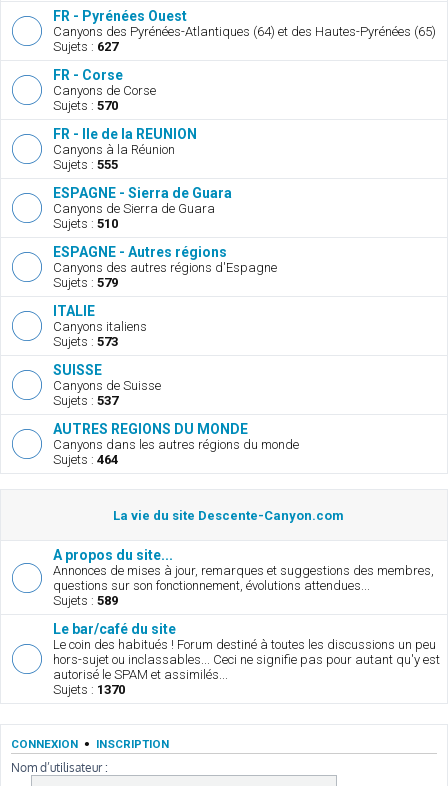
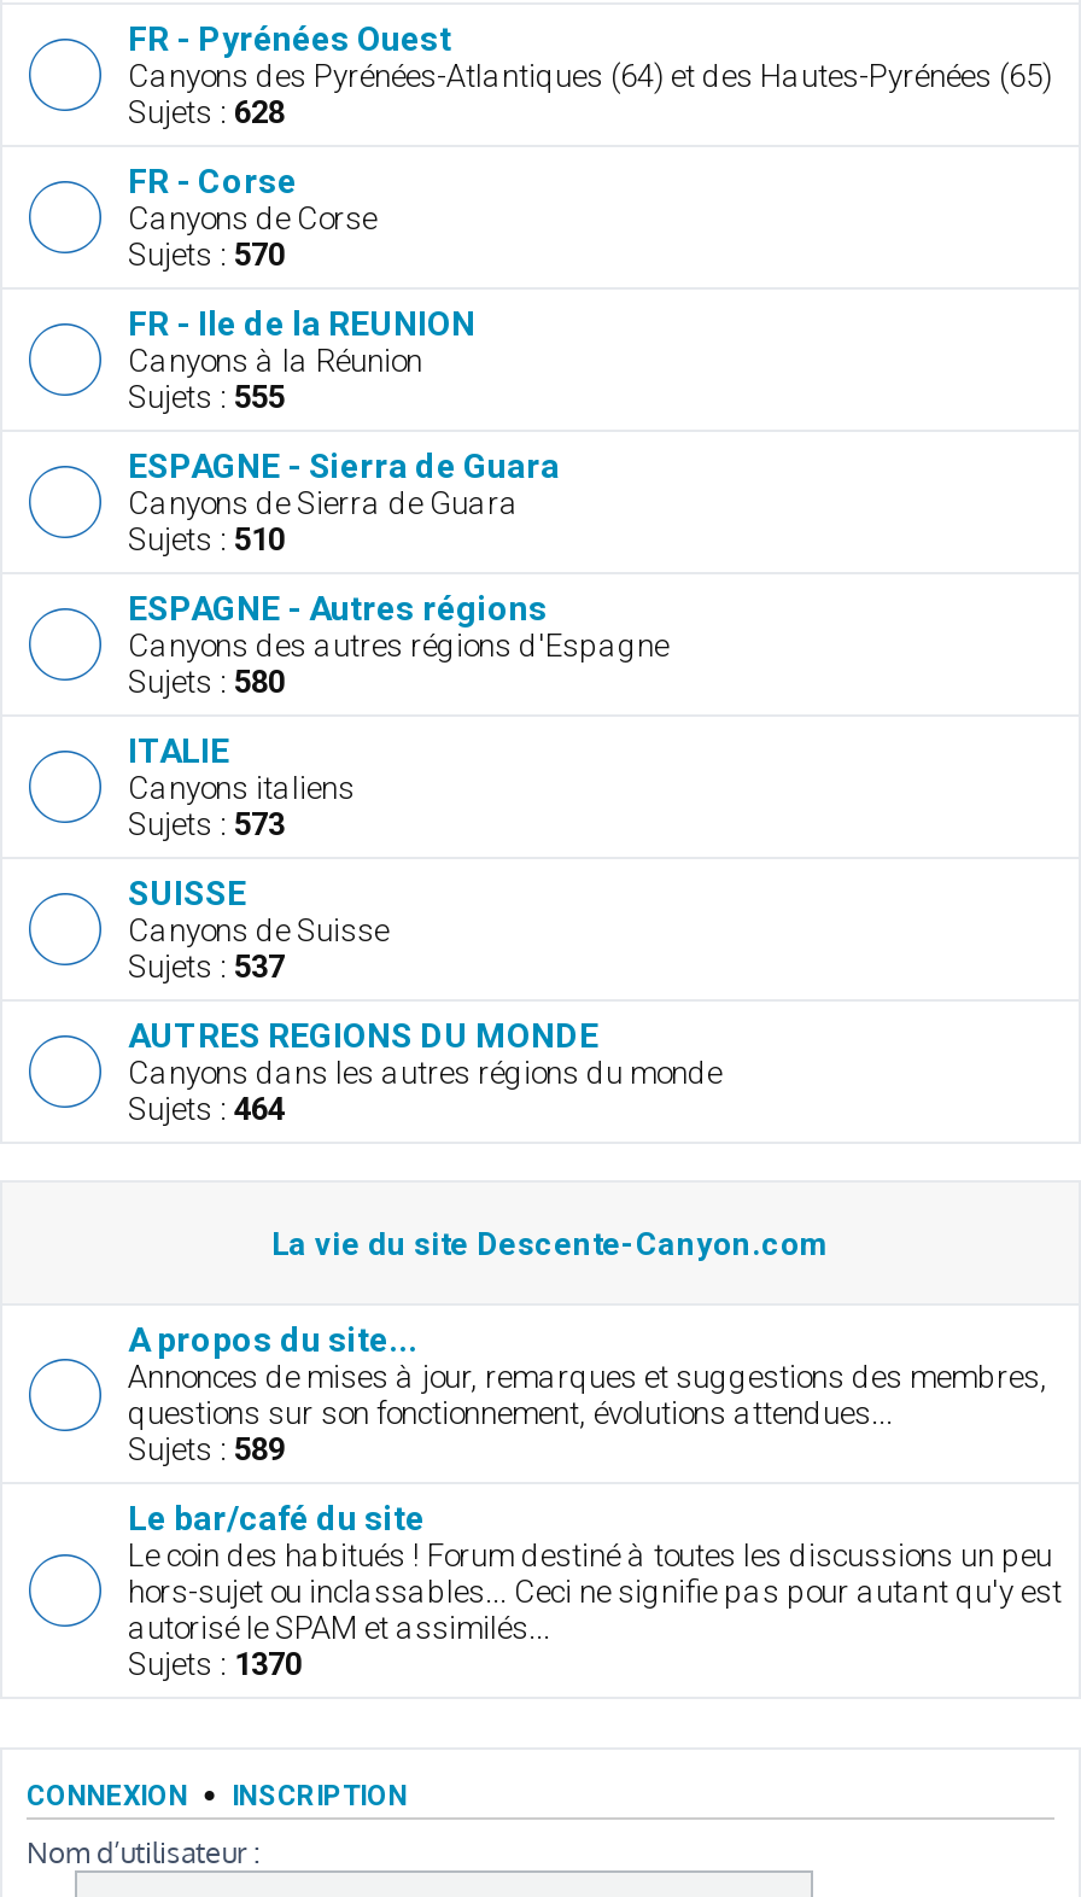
[53,39,118,54] Sujets : 627 -> [128,94,285,130] Sujets : 628
[53,275,118,290] Sujets : 579 -> [128,664,285,700] Sujets : 580

